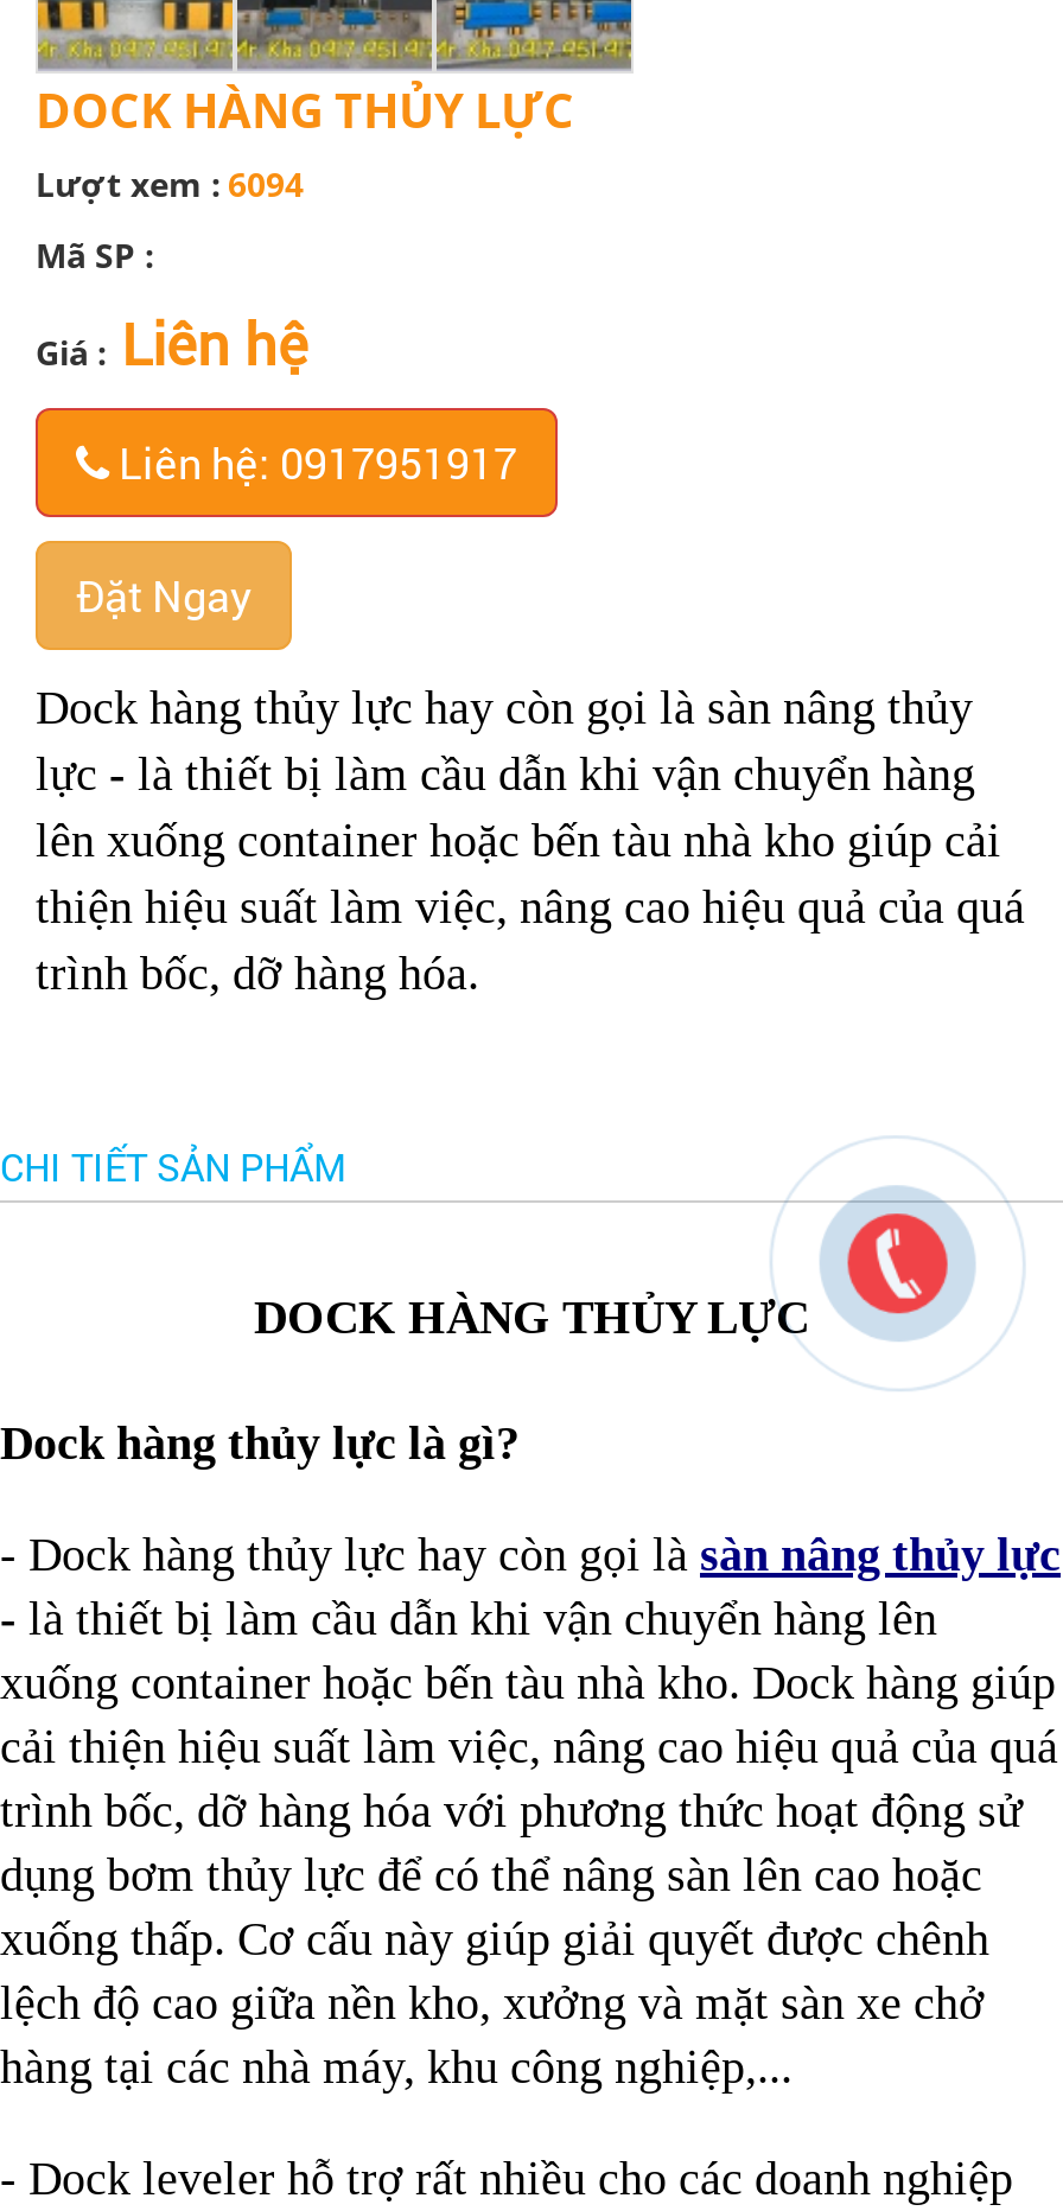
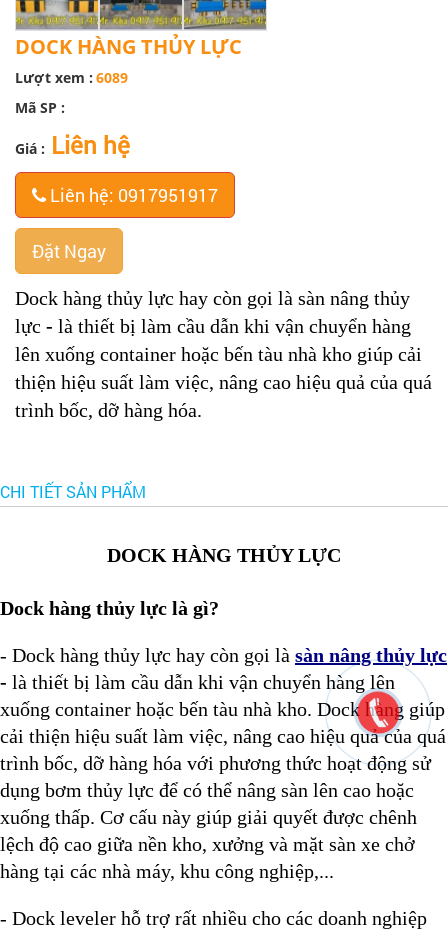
[36,161,304,206] Lượt xem : 6094 -> [15,68,128,87] Lượt xem : 6089
[819,1186,975,1340] [image] -> none

